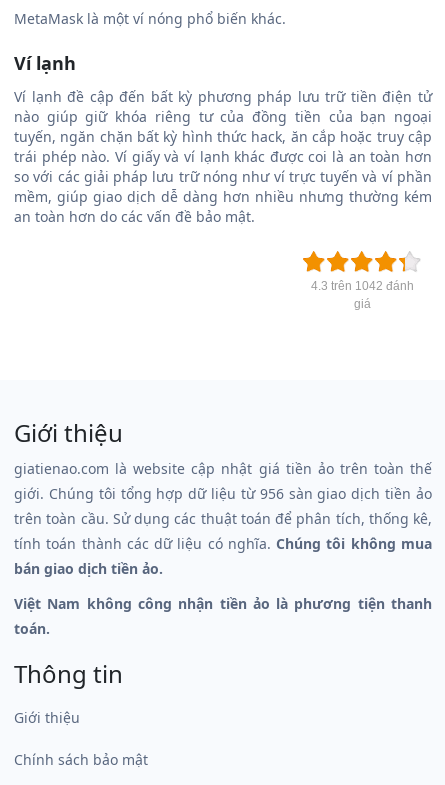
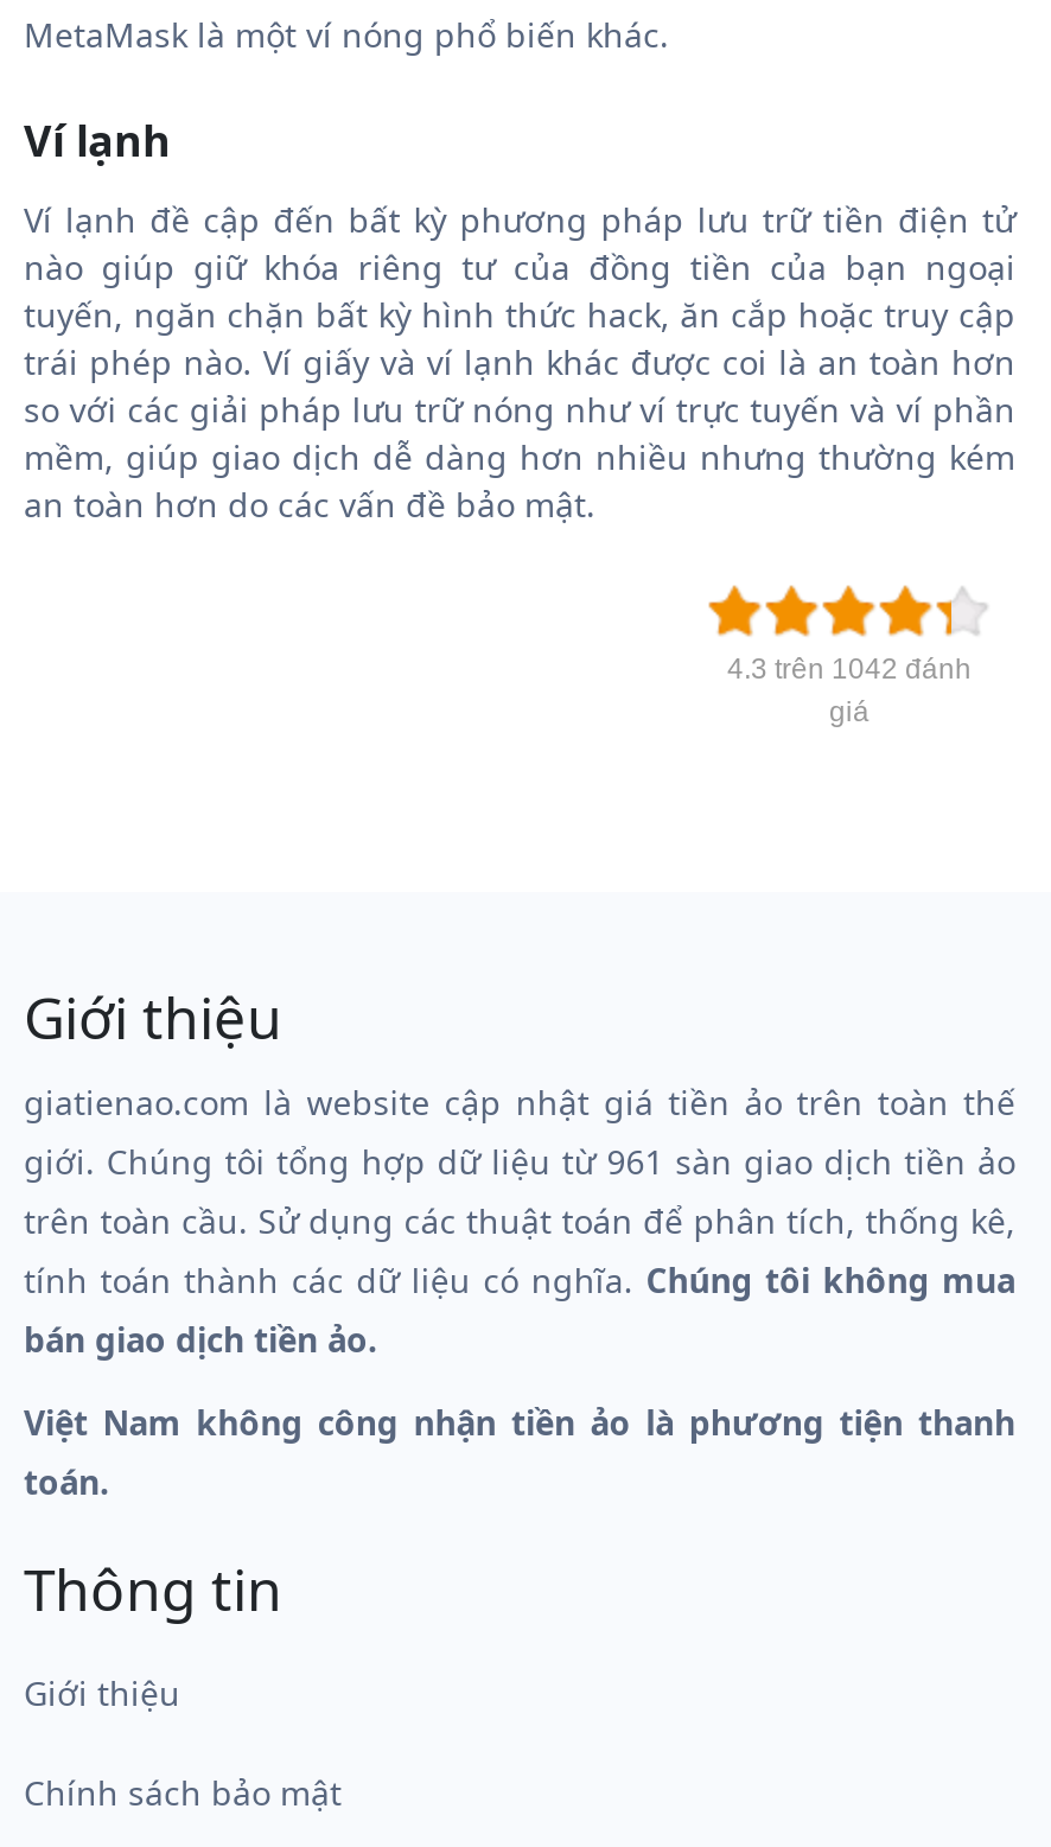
[14,484,432,503] giới. Chúng tôi tổng hợp dữ liệu từ 956 sàn giao dịch tiền ảo -> [24,1138,1015,1183] giới. Chúng tôi tổng hợp dữ liệu từ 961 sàn giao dịch tiền ảo

